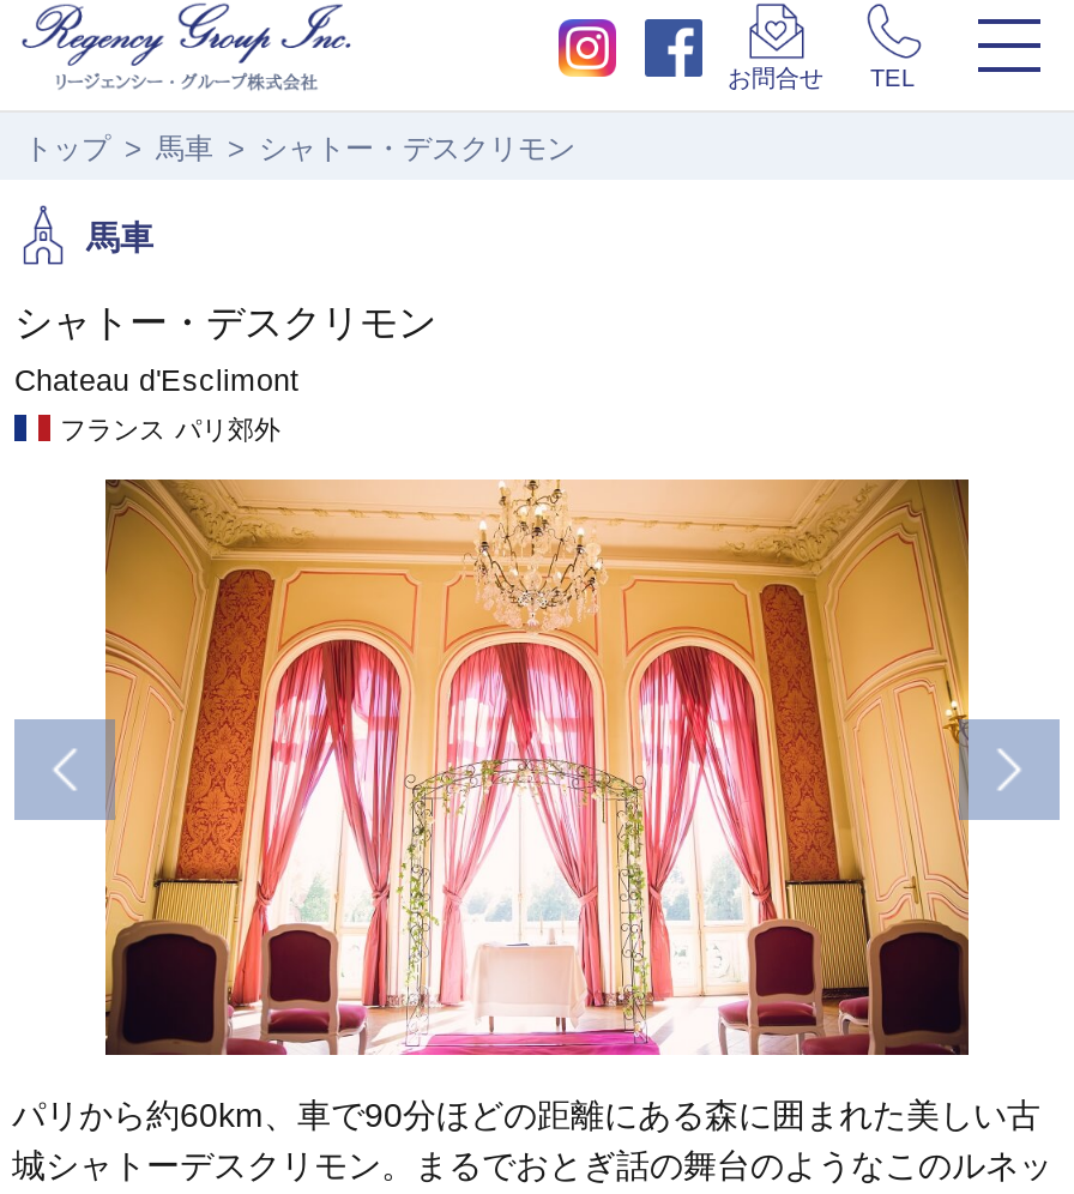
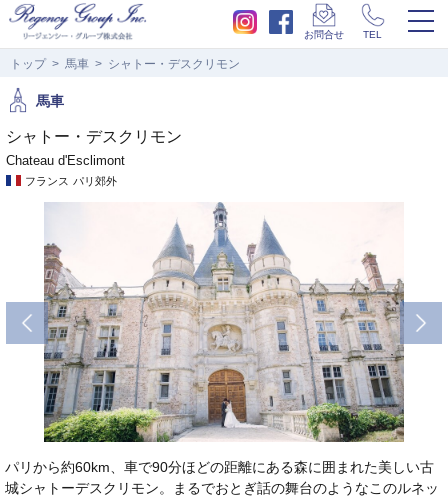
[103,477,971,1057] [image] -> [43,202,405,443] [image]

